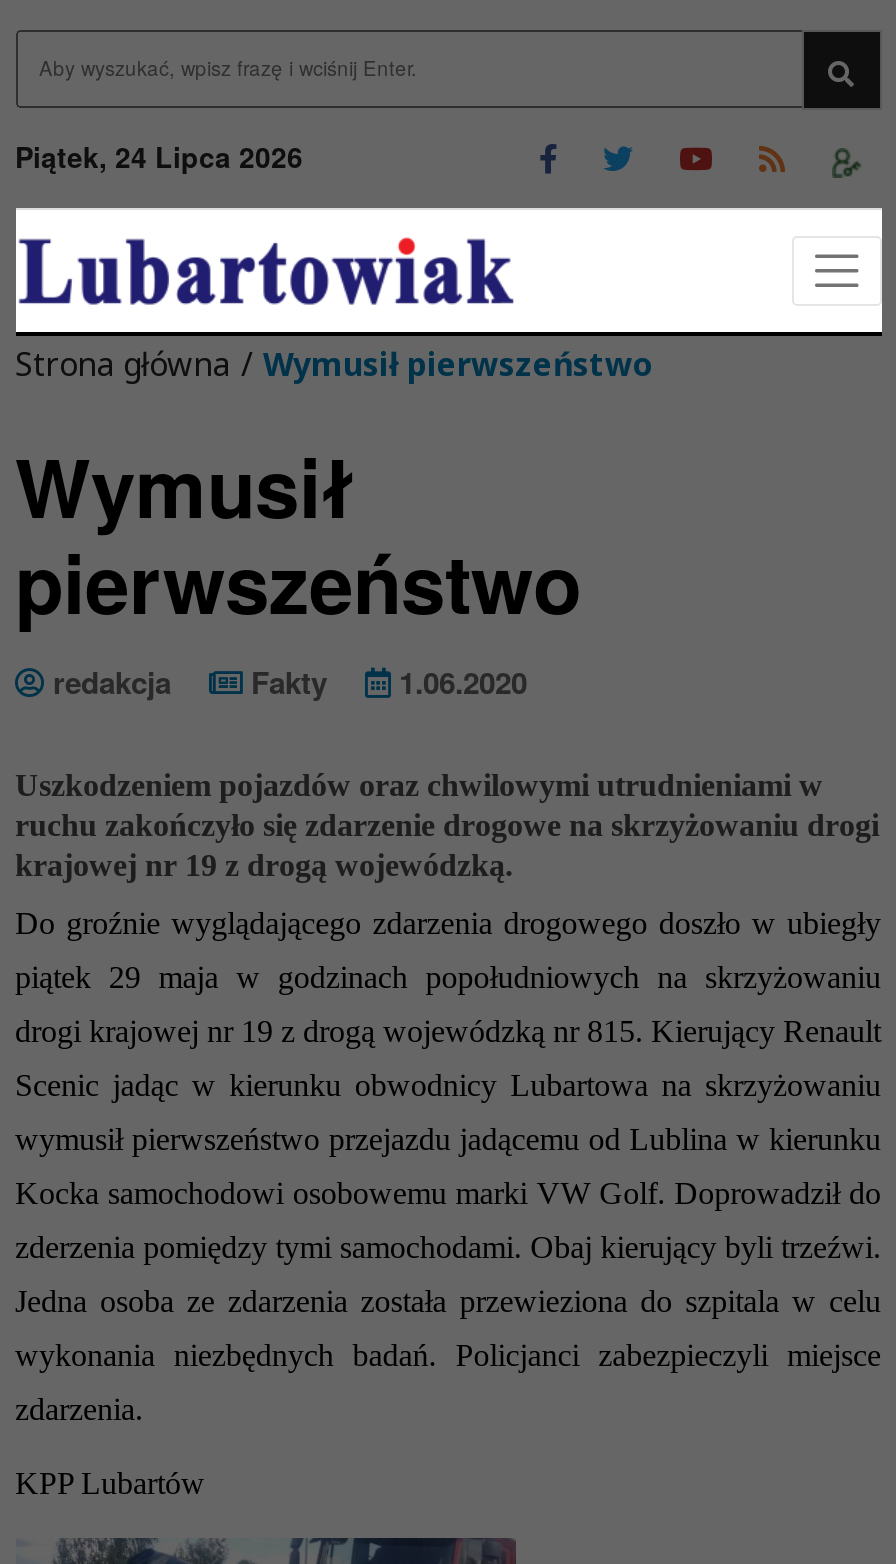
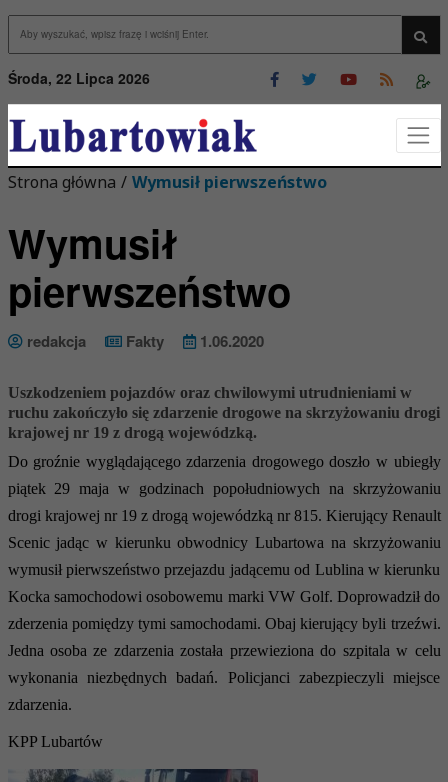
[15,136,303,176] Piątek, 24 Lipca 2026 -> [7,68,149,88] Środa, 22 Lipca 2026

